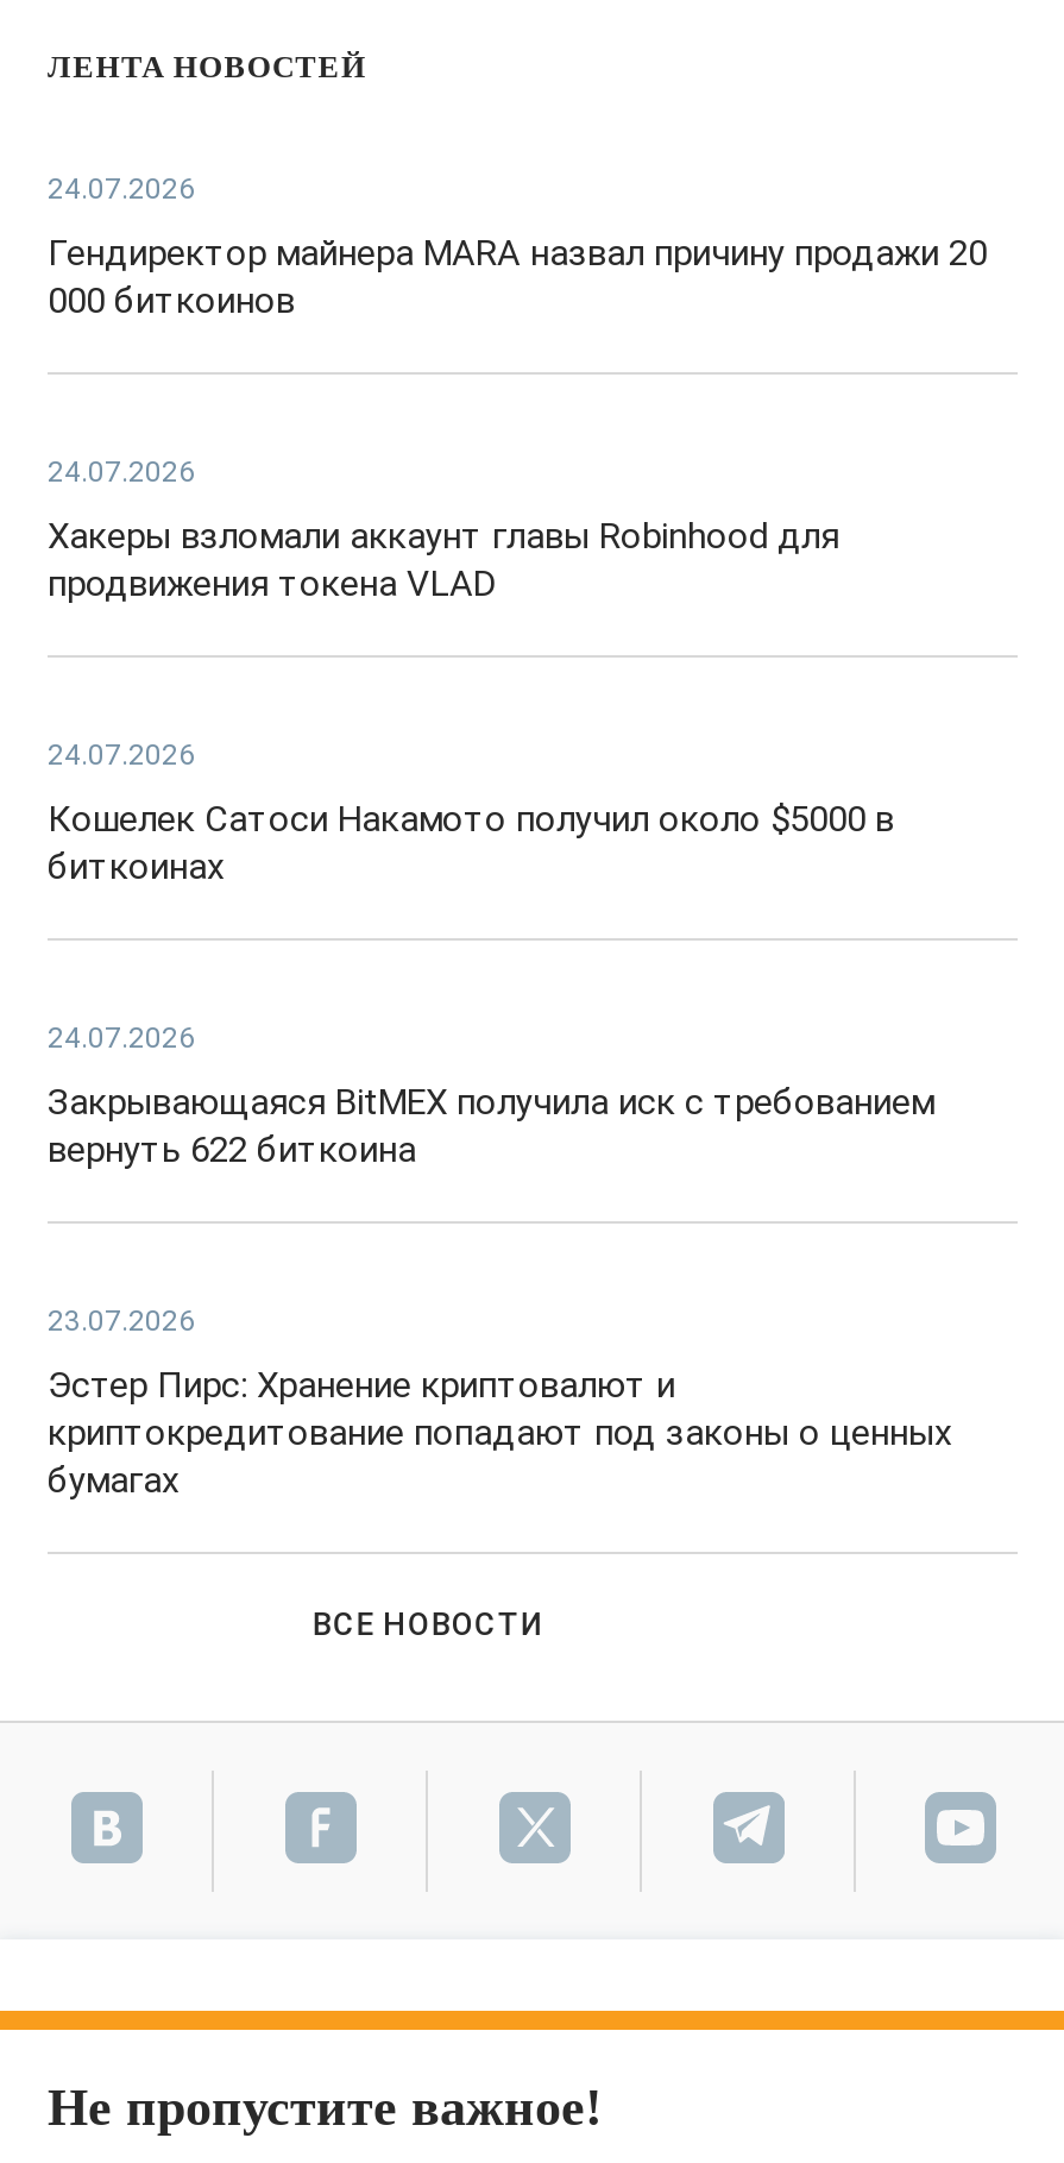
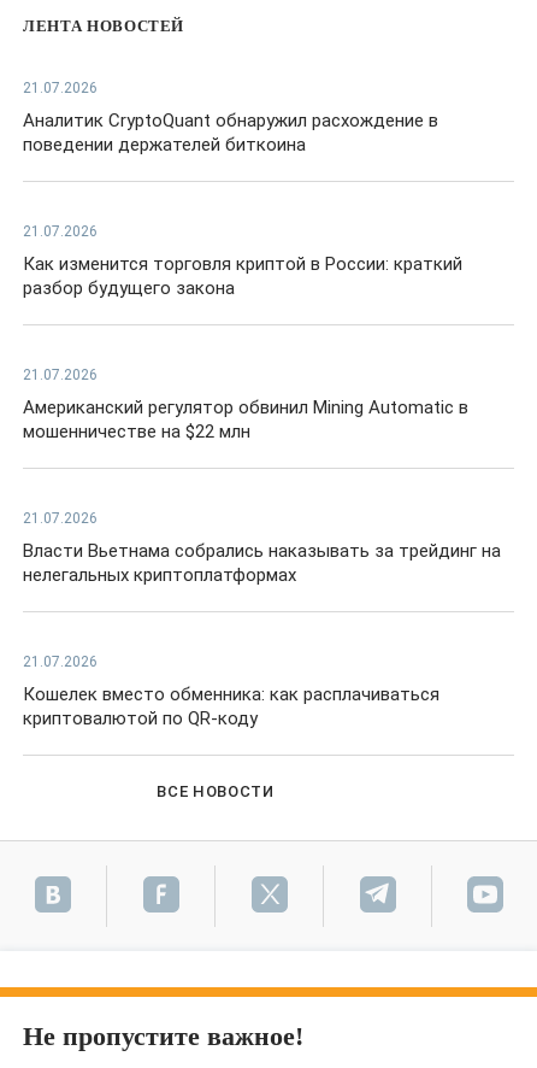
[48,171,195,205] 24.07.2026 -> [23,79,98,96] 21.07.2026
[48,231,987,321] Гендиректор майнера MARA назвал причину продажи 20 | 000 биткоинов -> [23,109,438,155] Аналитик CryptoQuant обнаружил расхождение в | поведении держателей биткоина
[48,454,195,488] 24.07.2026 -> [23,222,98,239] 21.07.2026
[48,514,839,604] Хакеры взломали аккаунт главы Robinhood для | продвижения токена VLAD -> [23,253,462,298] Как изменится торговля криптой в России: краткий | разбор будущего закона
[48,737,195,771] 24.07.2026 -> [23,366,98,383] 21.07.2026
[48,797,894,887] Кошелек Сатоси Накамото получил около $5000 в | биткоинах -> [23,396,468,442] Американский регулятор обвинил Mining Automatic в | мошенничестве на $22 млн
[48,1020,195,1054] 24.07.2026 -> [23,509,98,526] 21.07.2026
[48,1080,934,1170] Закрывающаяся BitMEX получила иск с требованием | вернуть 622 биткоина -> [23,539,501,585] Власти Вьетнама собрались наказывать за трейдинг на | нелегальных криптоплатформах
[48,1303,195,1337] 23.07.2026 -> [23,653,98,670] 21.07.2026
[48,1363,951,1501] Эстер Пирс: Хранение криптовалют и | криптокредитование попадают под законы о ценных | бумагах -> [23,683,439,729] Кошелек вместо обменника: как расплачиваться | криптовалютой по QR-коду

